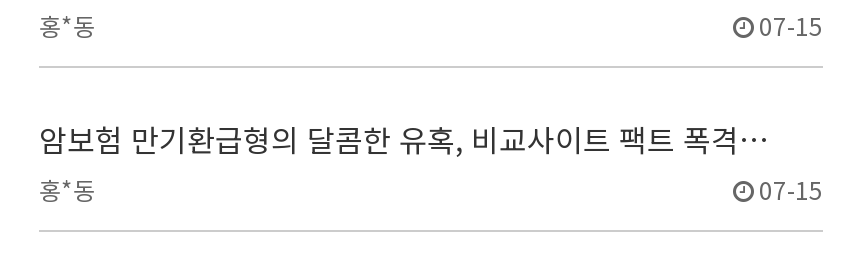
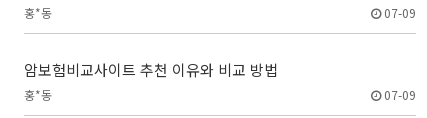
[753,8,823,42] 07-15 -> [381,4,416,21] 07-09
[39,118,769,160] 암보험 만기환급형의 달콤한 유혹, 비교사이트 팩트 폭격… -> [24,59,278,80] 암보험비교사이트 추천 이유와 비교 방법
[753,172,823,206] 07-15 -> [381,86,416,103] 07-09

